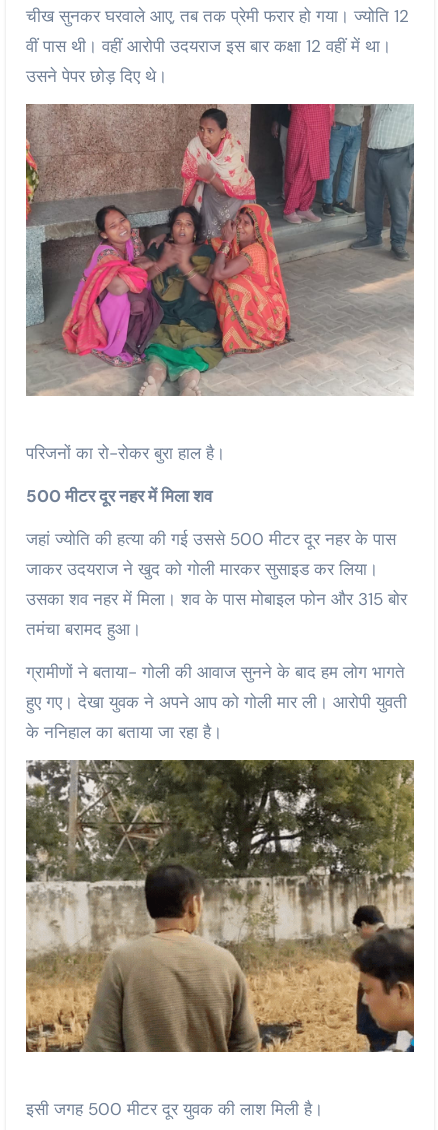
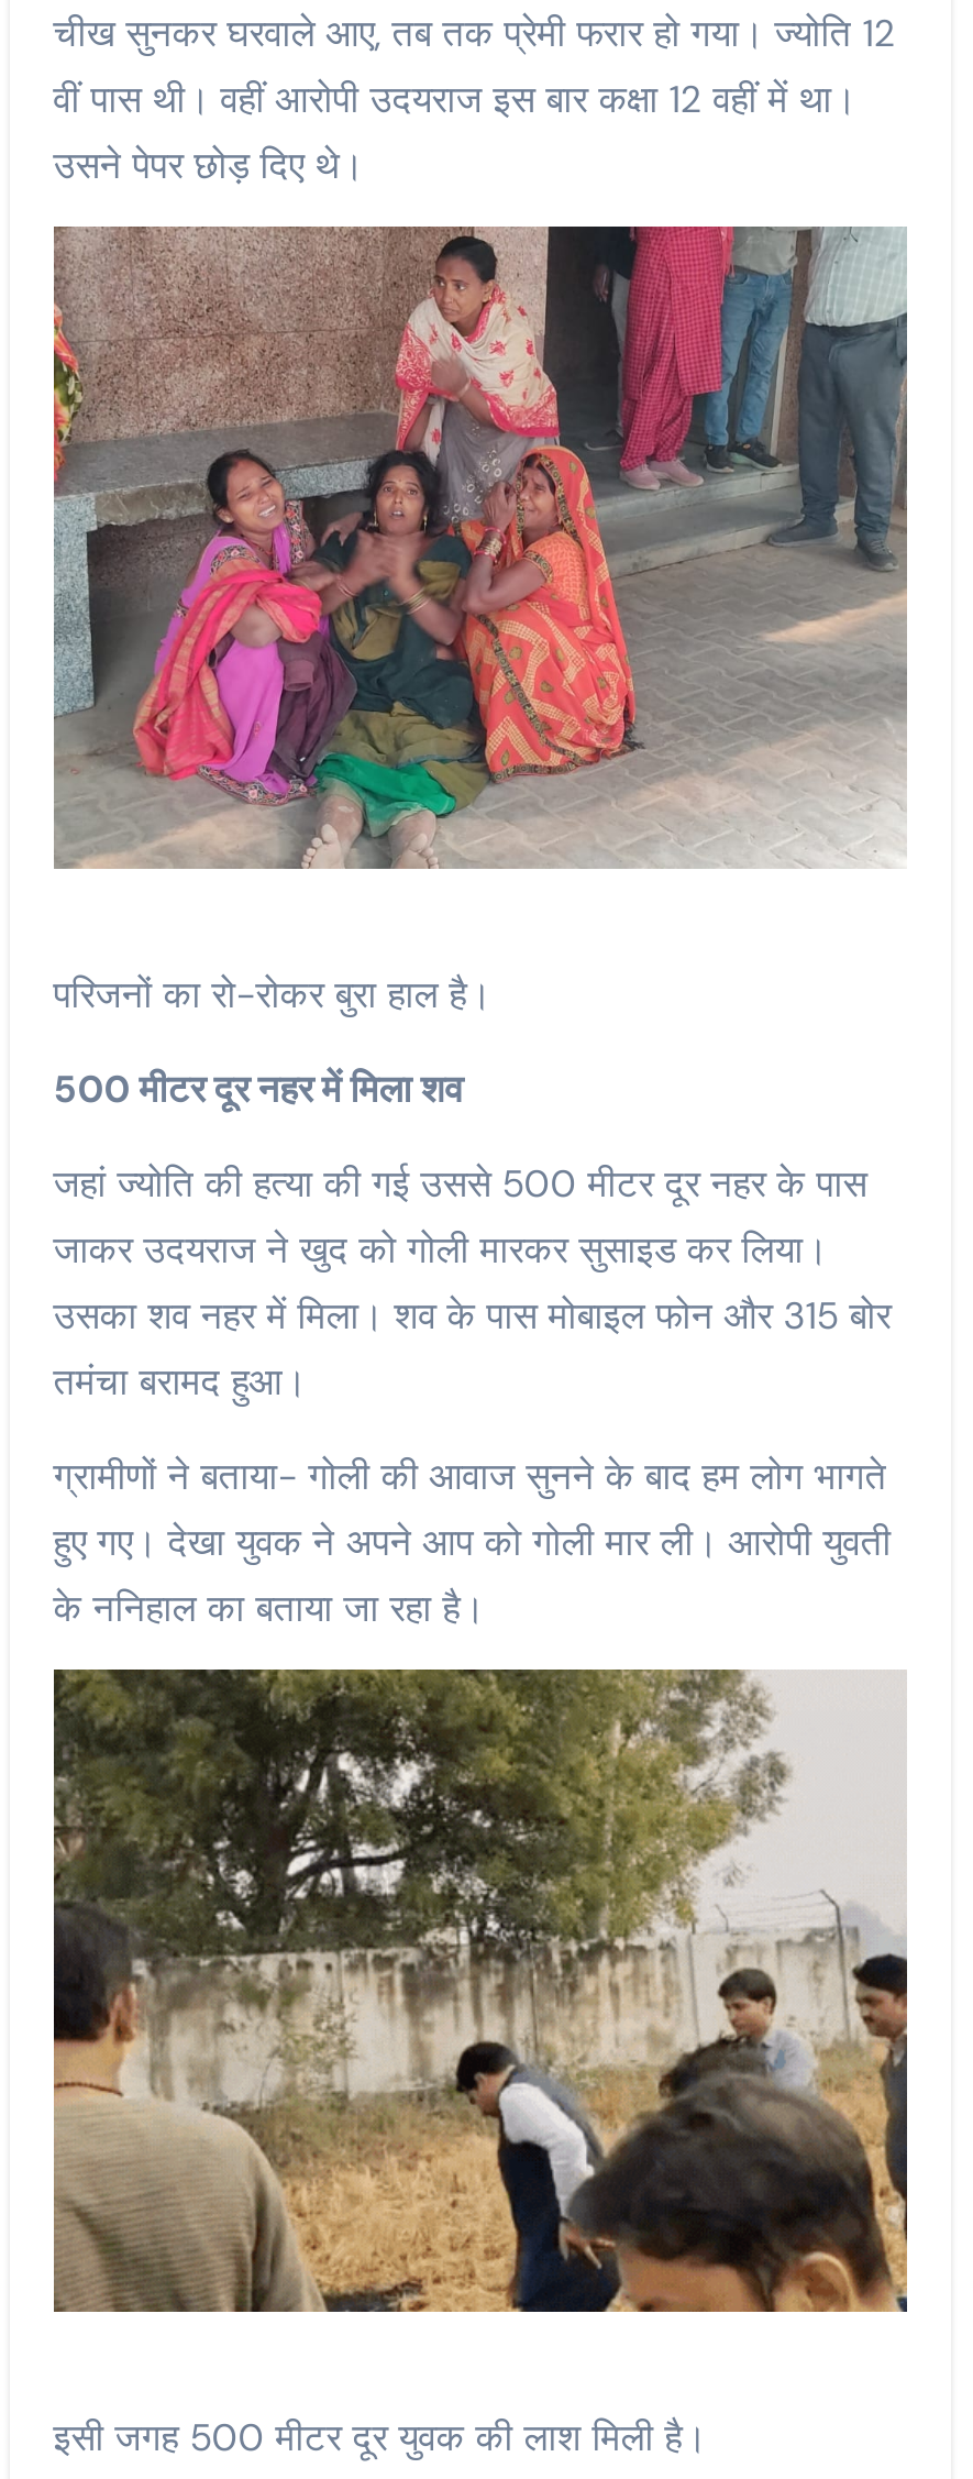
[26,759,415,1053] [image] -> [52,1670,909,2314] [image]

